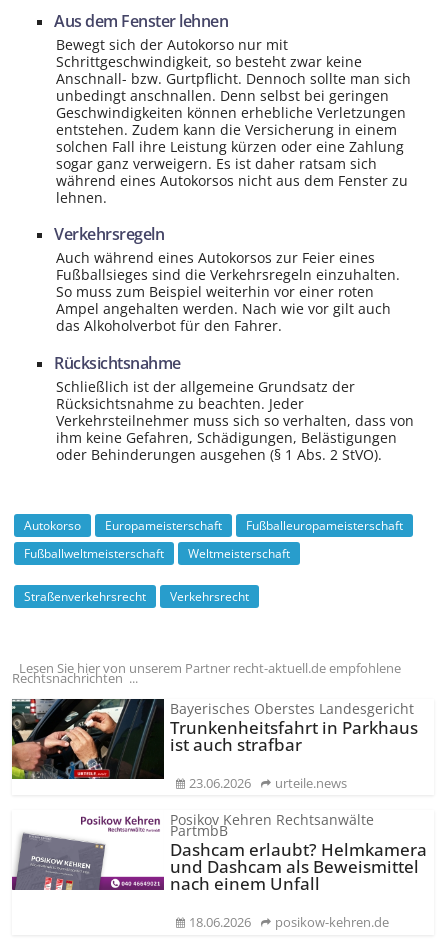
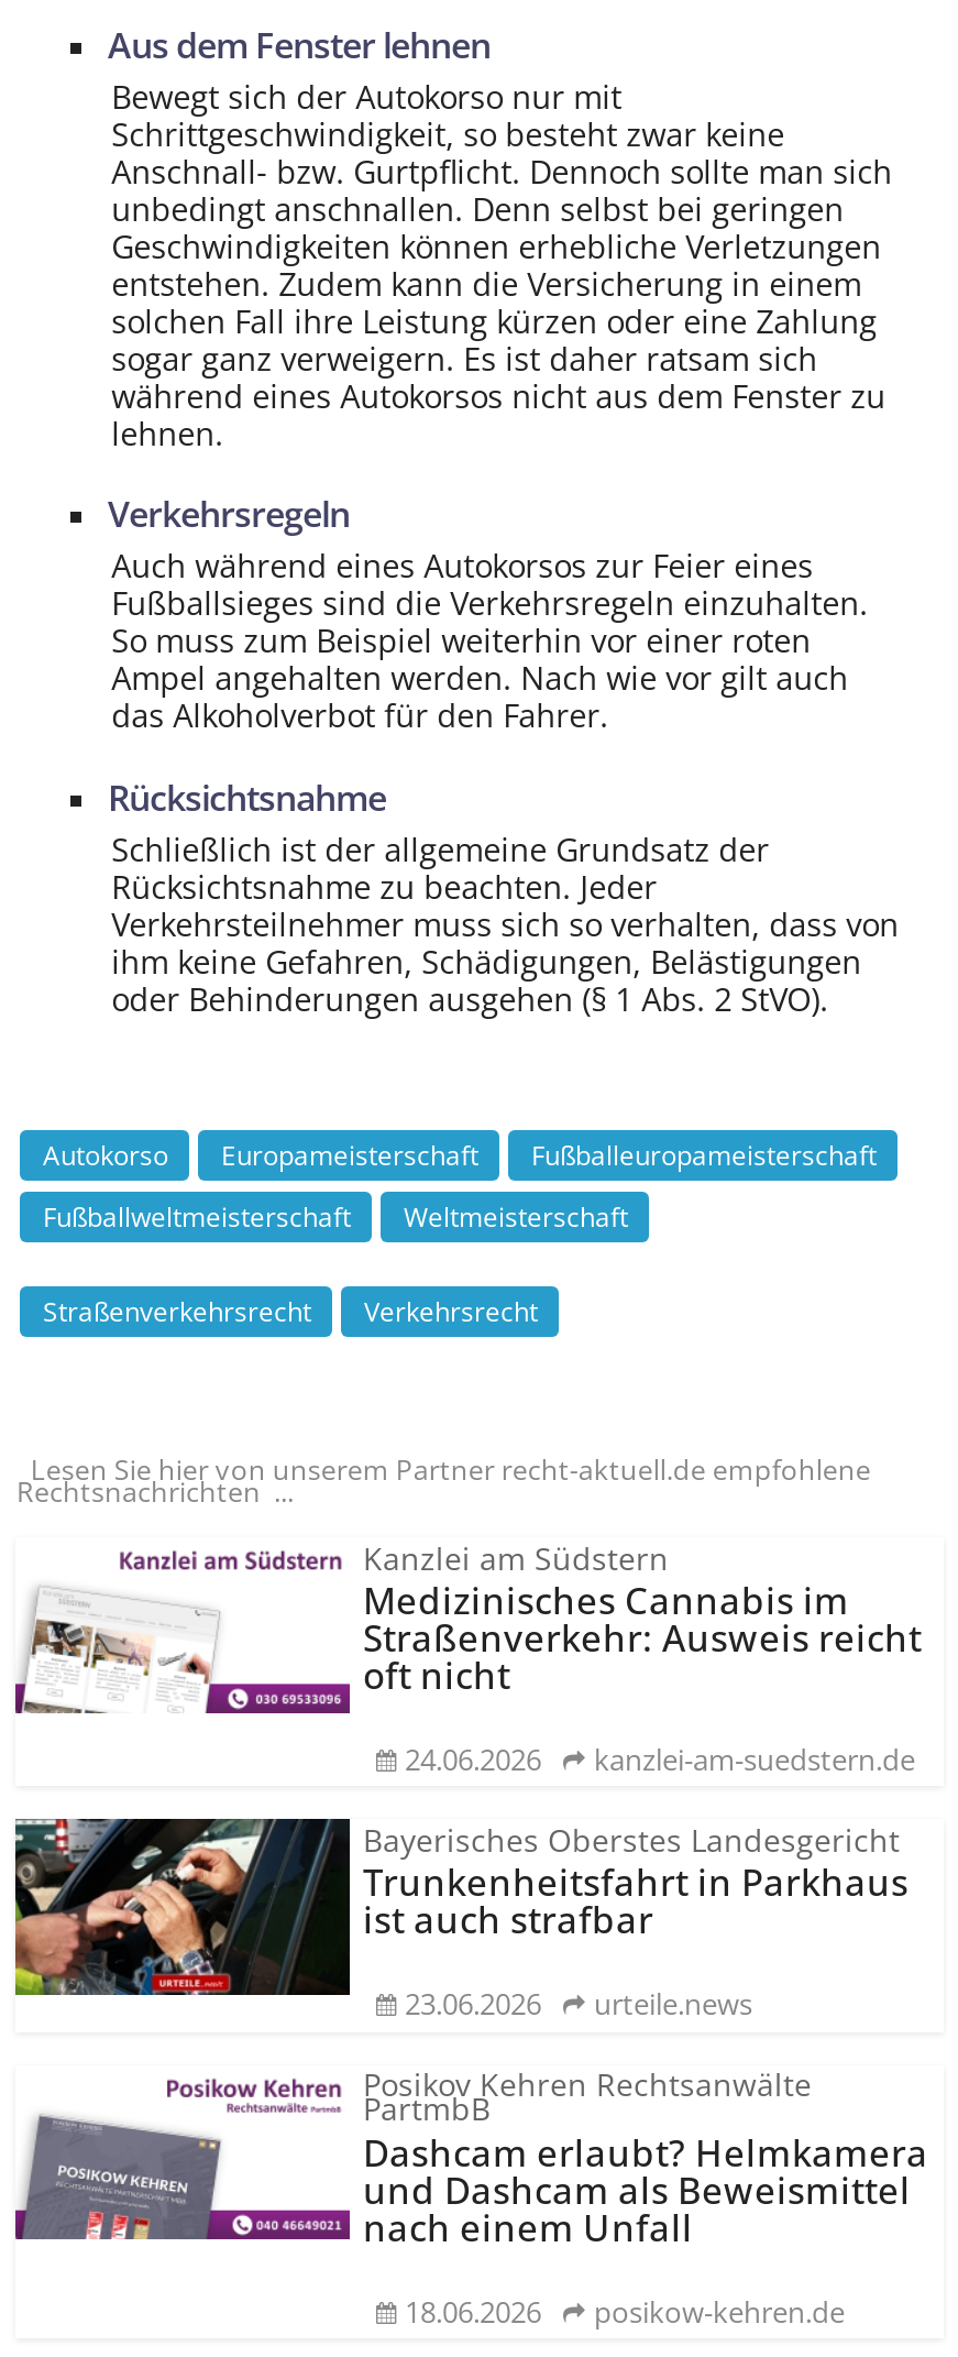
none -> [13,1536,922,1780] [image] | Kanzlei am Südstern | Medizinisches Cannabis im | Straßenverkehr: Ausweis reicht | oft nicht | 24.06.2026 | kanzlei-am-suedstern.de

